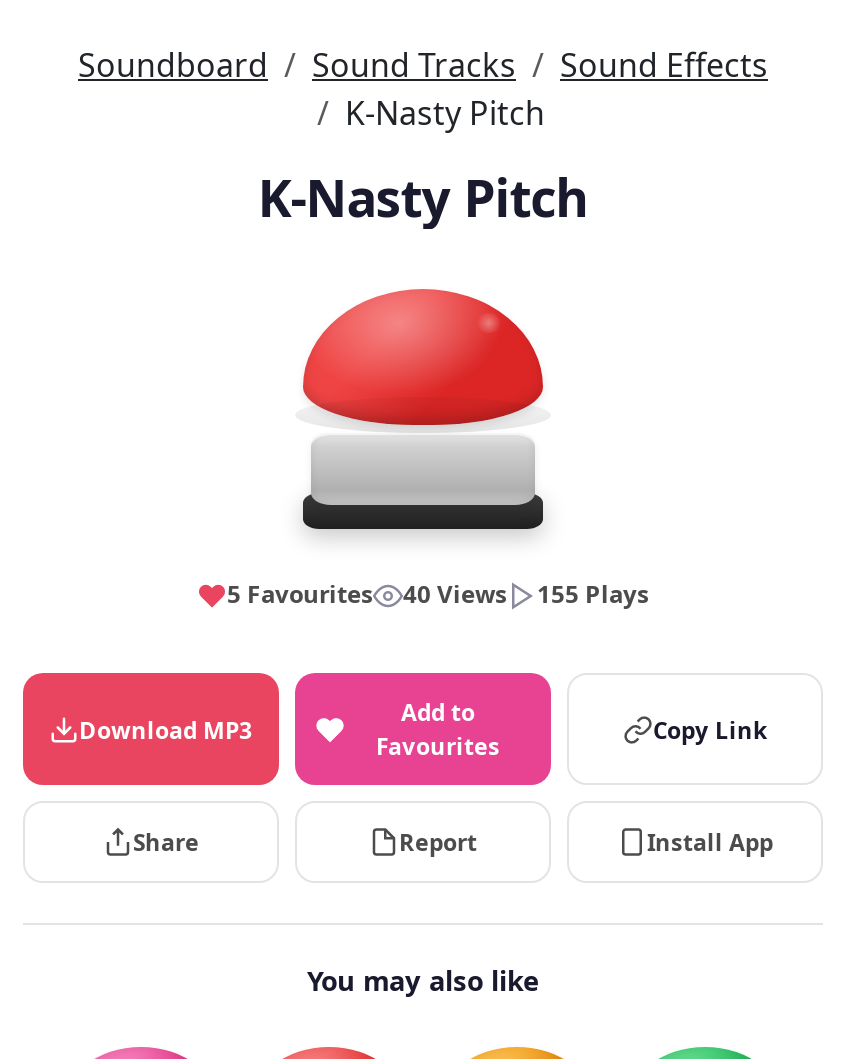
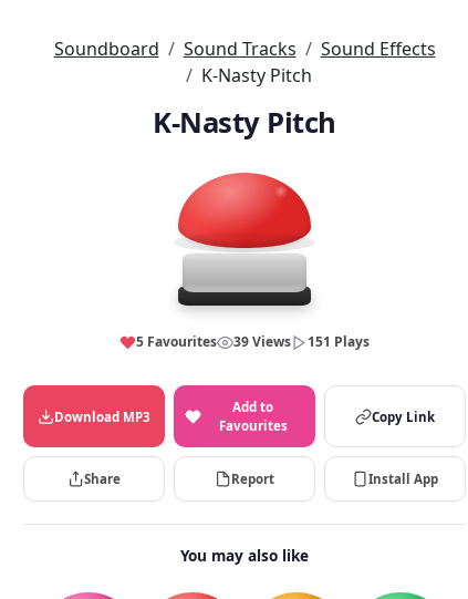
[403,577,507,611] 40 Views -> [233,332,291,351] 39 Views
[537,577,649,611] 155 Plays -> [308,332,370,351] 151 Plays

